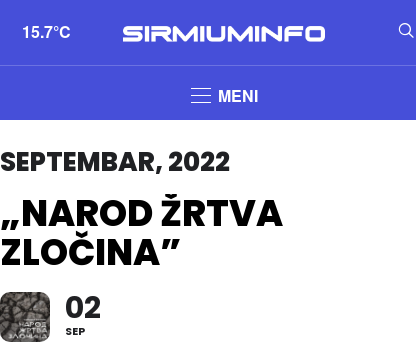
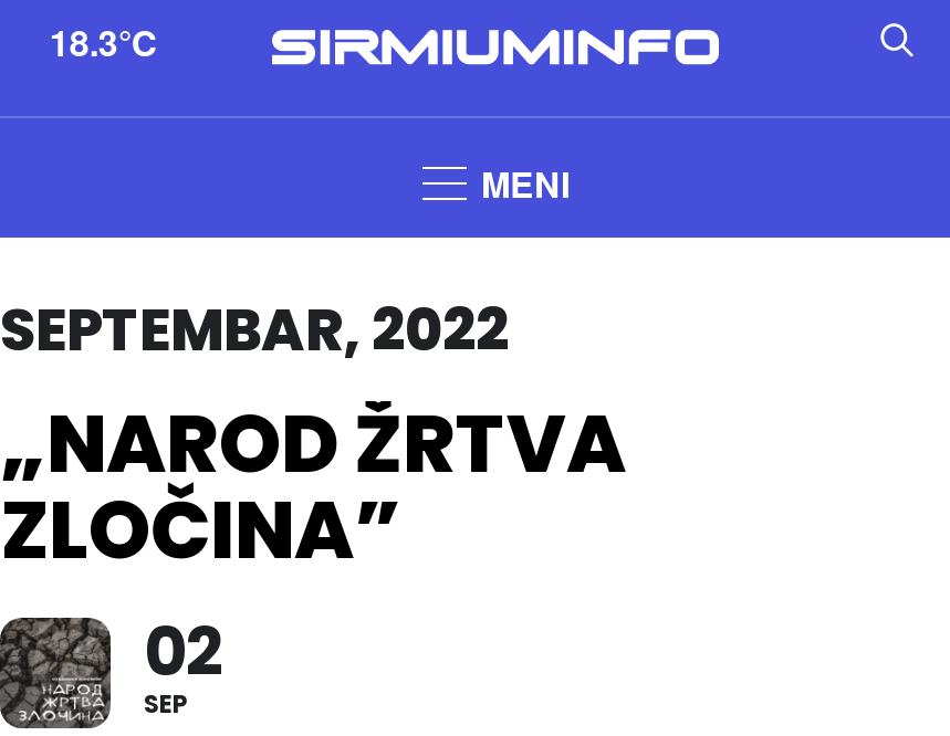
[22,20,71,43] 15.7°C -> [50,17,158,67] 18.3°C

